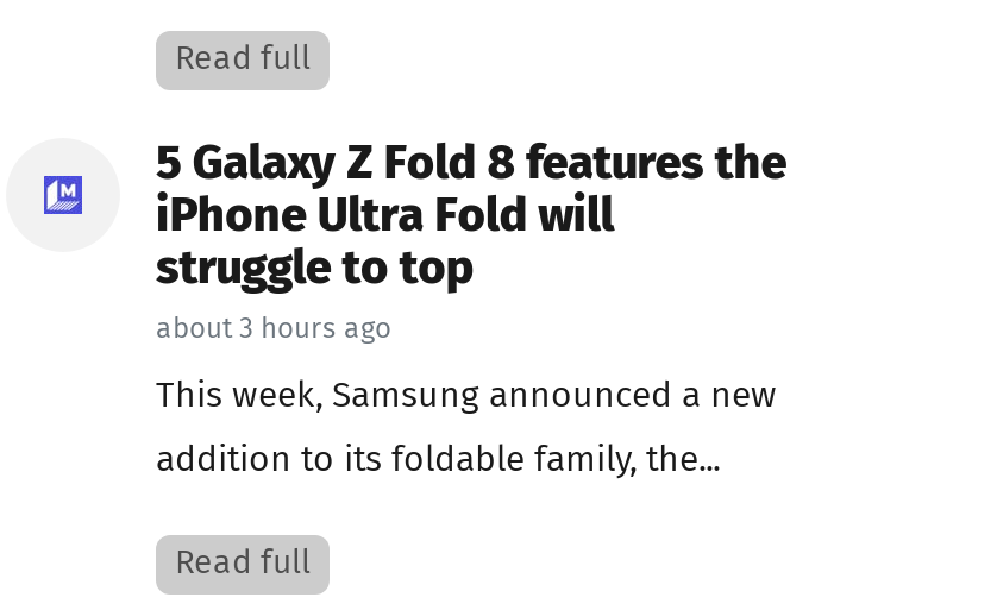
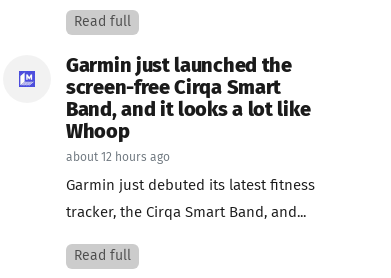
[156,140,786,293] 5 Galaxy Z Fold 8 features the | iPhone Ultra Fold will | struggle to top -> [66,56,310,142] Garmin just launched the | screen-free Cirqa Smart | Band, and it looks a lot like | Whoop
[156,316,391,345] about 3 hours ago -> [66,152,170,164] about 12 hours ago
[156,378,777,414] This week, Samsung announced a new -> [66,178,315,193] Garmin just debuted its latest fitness
[156,442,720,478] addition to its foldable family, the... -> [66,205,306,220] tracker, the Cirqa Smart Band, and...

